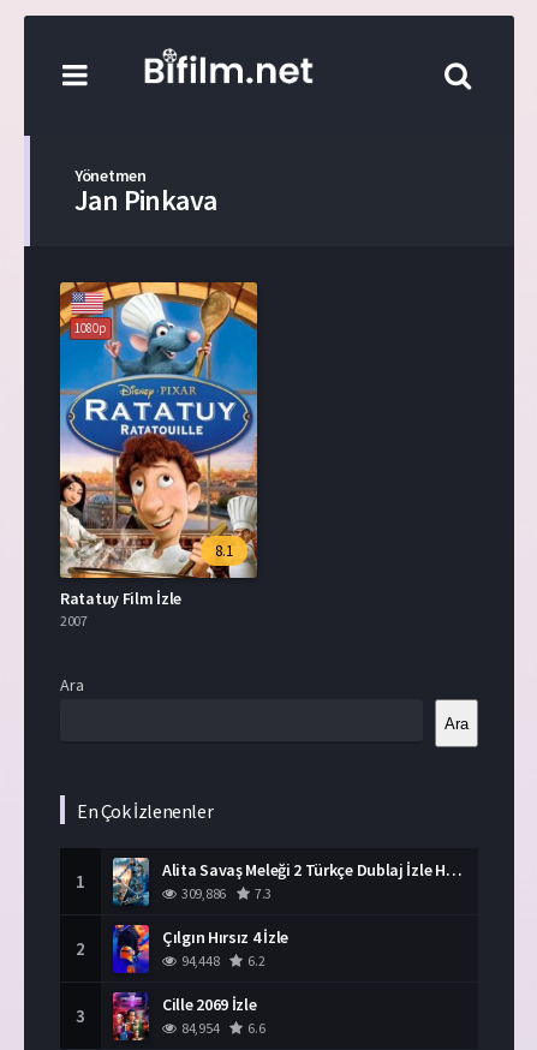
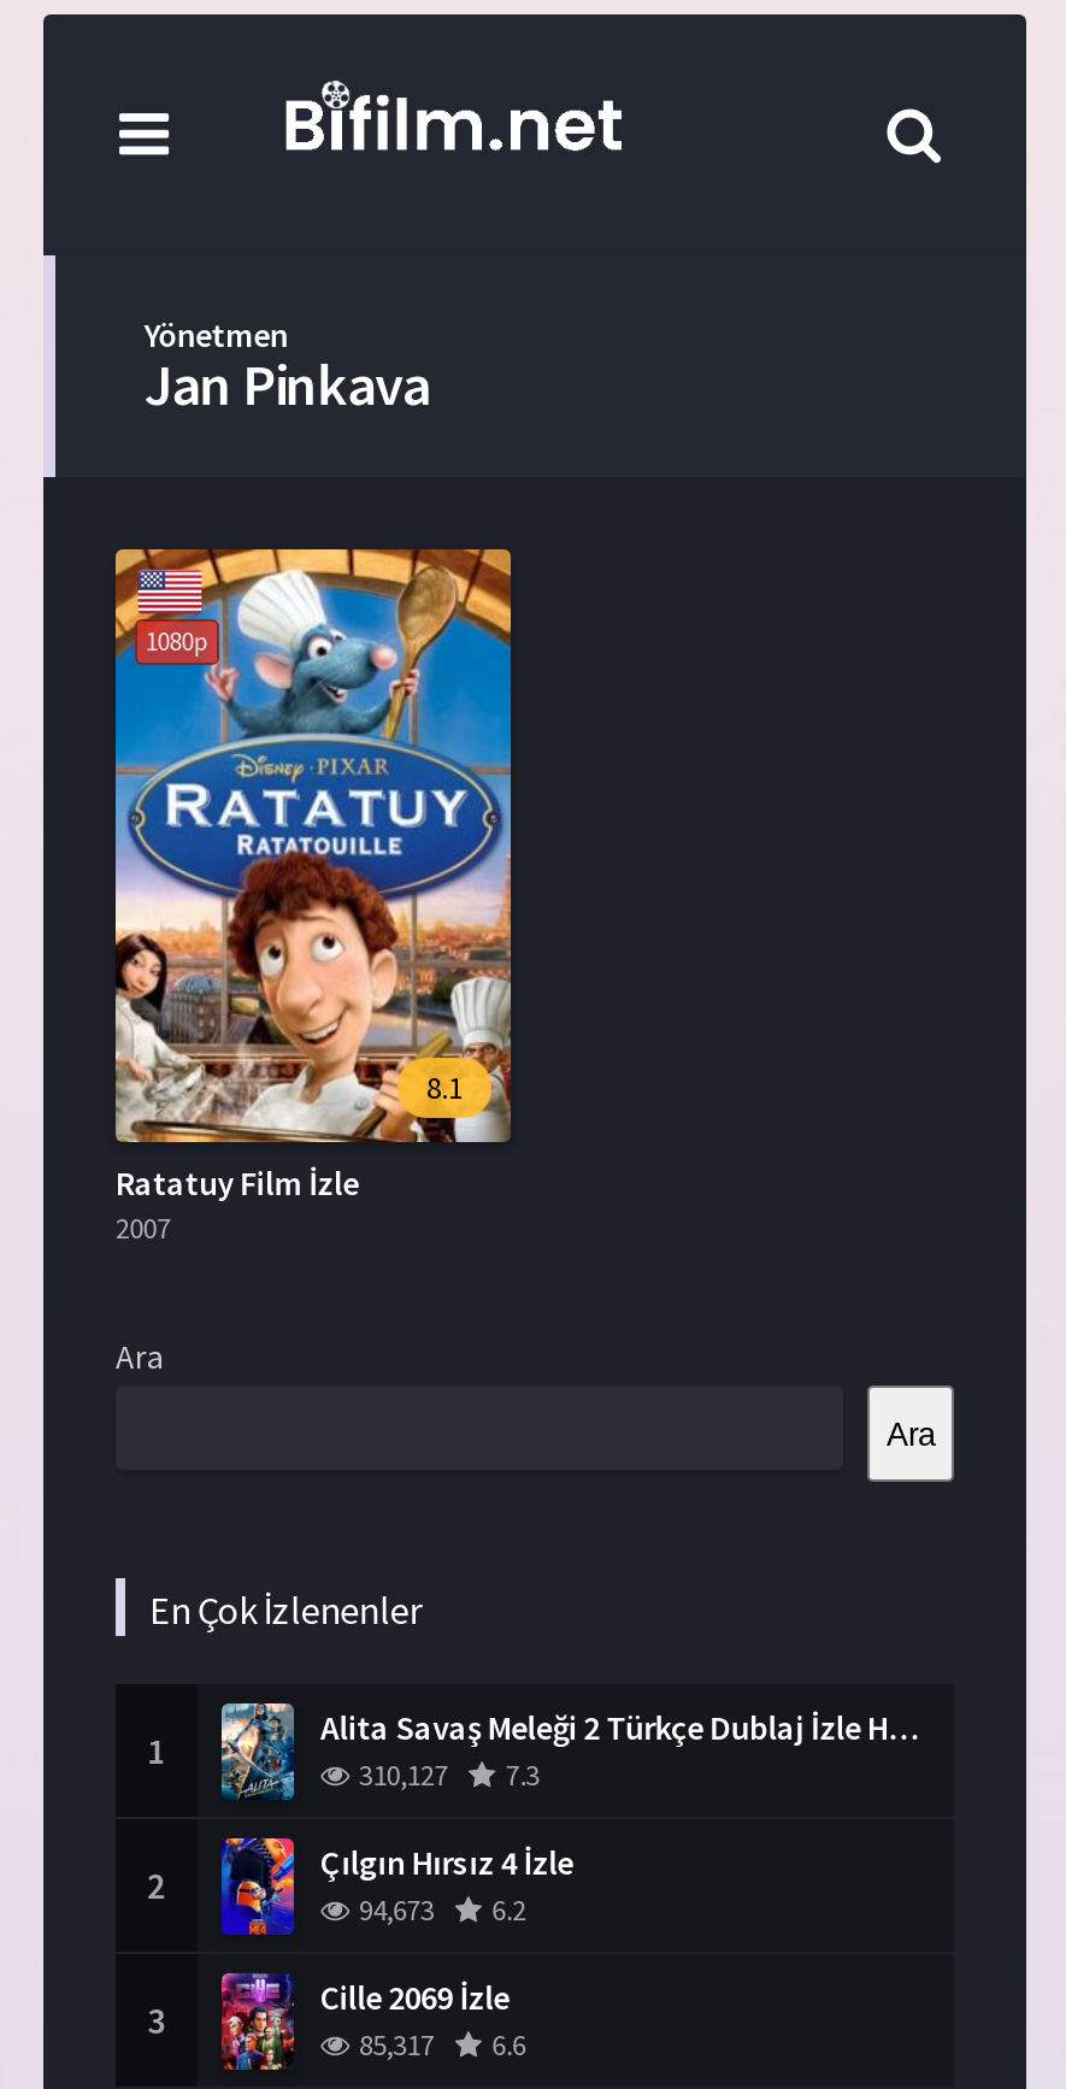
[181,884,272,902] 309,886 7.3 -> [359,1756,540,1793] 310,127 7.3
[181,951,265,970] 94,448 6.2 -> [359,1891,526,1928] 94,673 6.2
[181,1019,265,1037] 84,954 6.6 -> [359,2026,526,2062] 85,317 6.6

